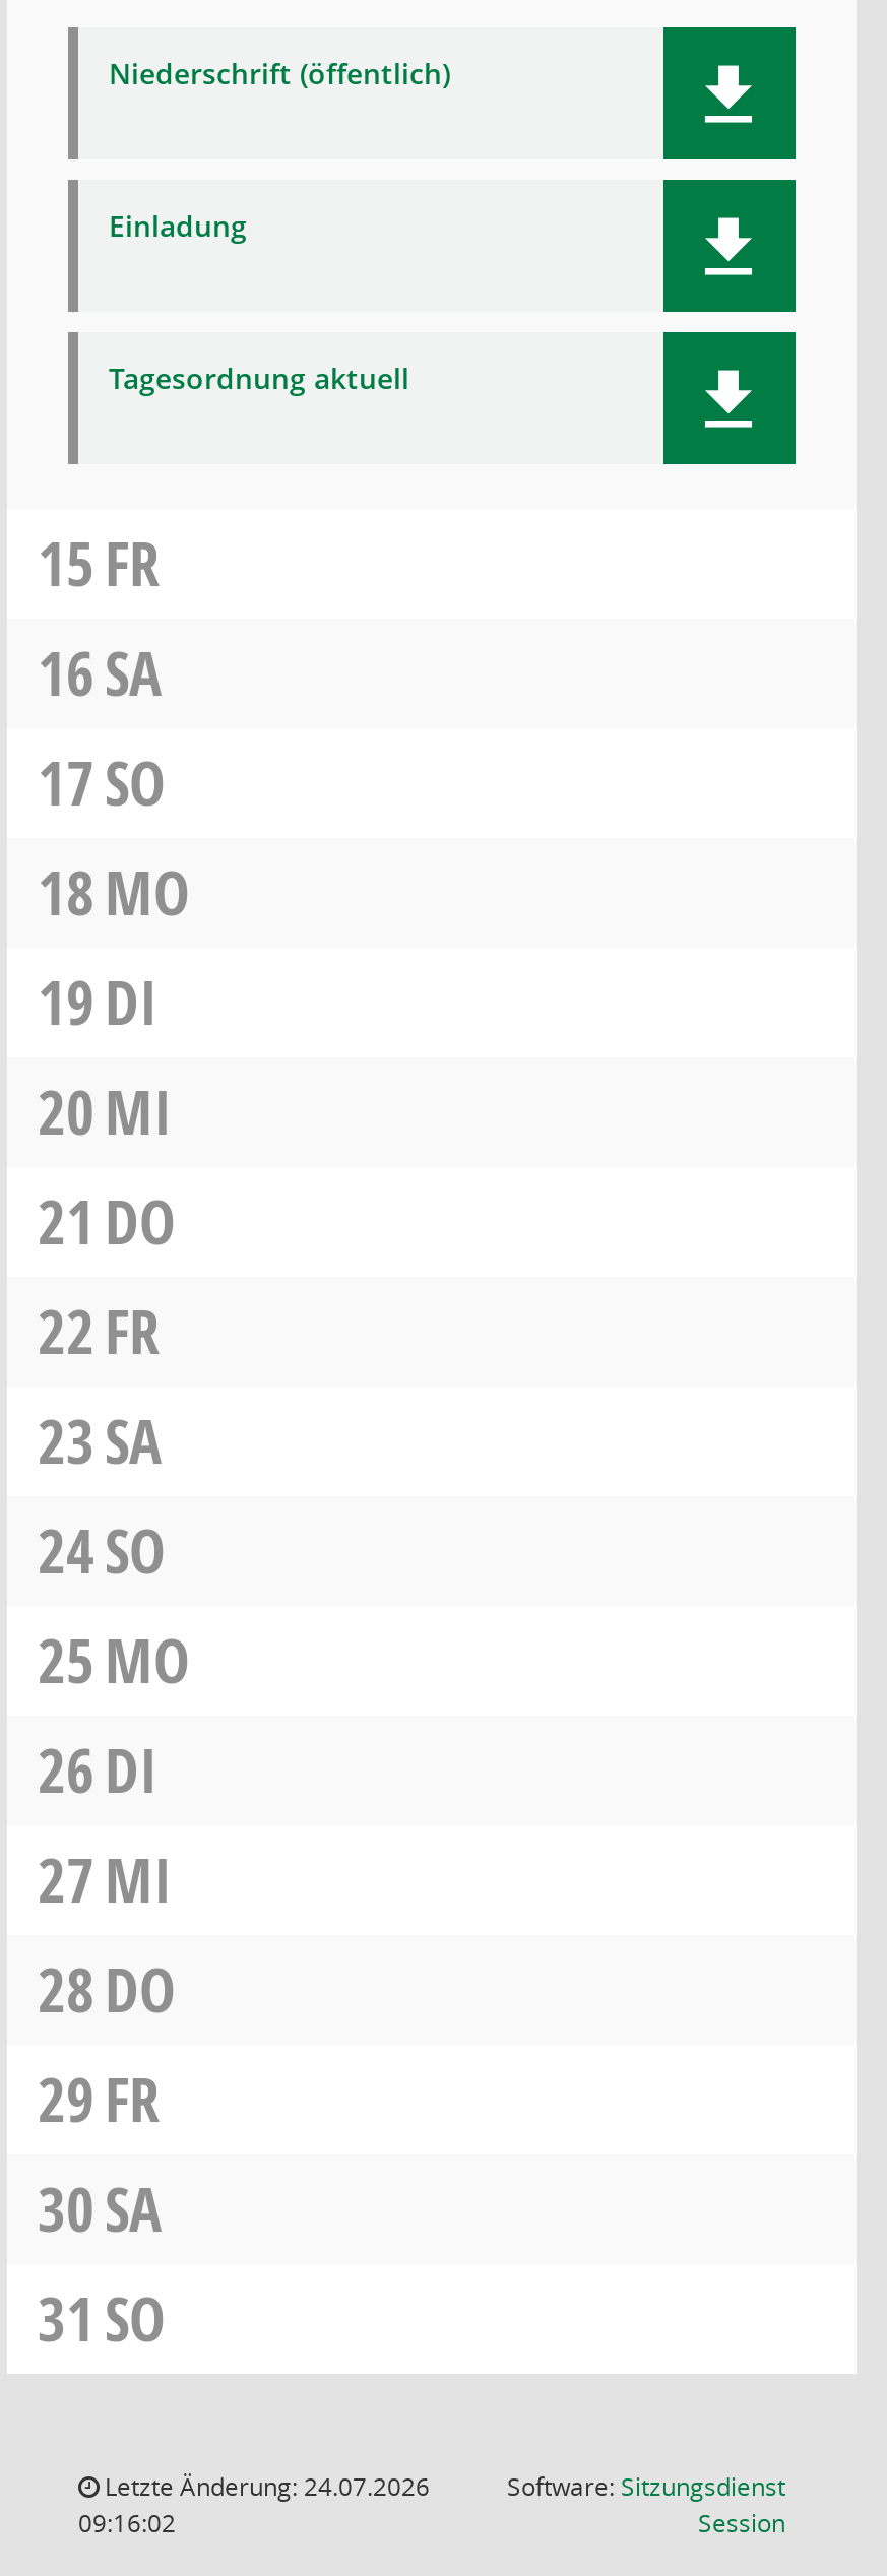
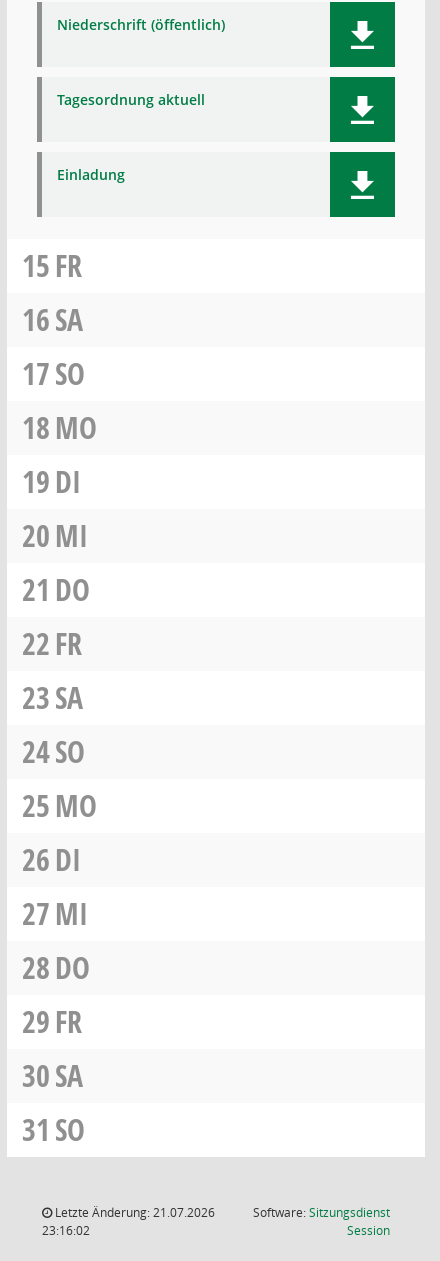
moved [109,206,247,245] -> [57,165,125,184]: Einladung
moved [109,359,409,397] -> [57,90,205,109]: Tagesordnung aktuell
[99,2469,430,2504] Letzte Änderung: 24.07.2026 -> [52,1204,215,1221] Letzte Änderung: 21.07.2026
[78,2506,176,2540] 09:16:02 -> [42,1222,90,1239] 23:16:02

